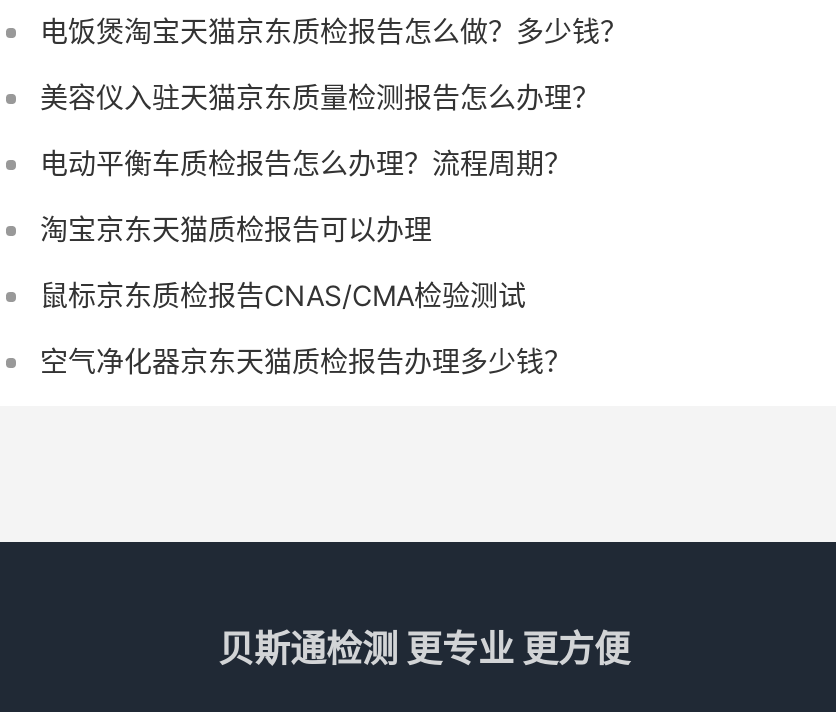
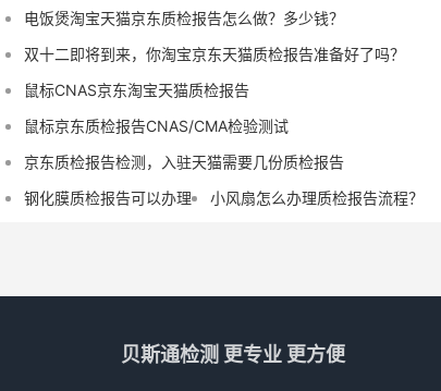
[40,80,600,246] 美容仪入驻天猫京东质量检测报告怎么办理？ | 电动平衡车质检报告怎么办理？流程周期？ | 淘宝京东天猫质检报告可以办理 -> [24,45,405,99] 双十二即将到来，你淘宝京东天猫质检报告准备好了吗？ | 鼠标CNAS京东淘宝天猫质检报告
moved [40,278,526,312] -> [24,117,289,135]: 鼠标京东质检报告CNAS/CMA检验测试
[40,344,572,378] 空气净化器京东天猫质检报告办理多少钱？ -> [24,152,424,207] 京东质检报告检测，入驻天猫需要几份质检报告 | 钢化膜质检报告可以办理 | 小风扇怎么办理质检报告流程？

